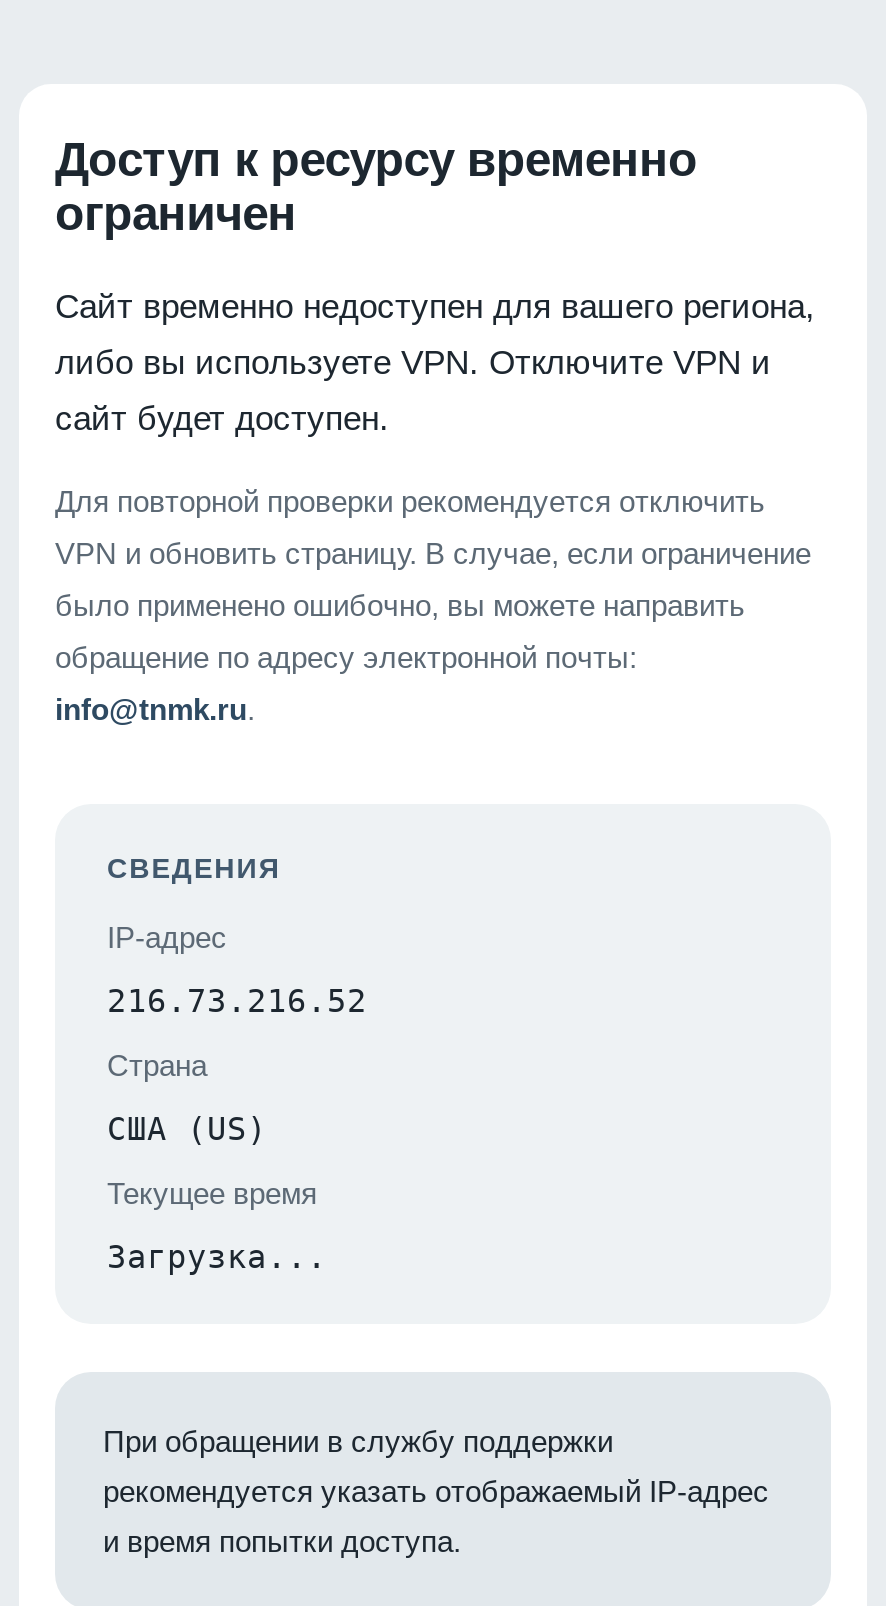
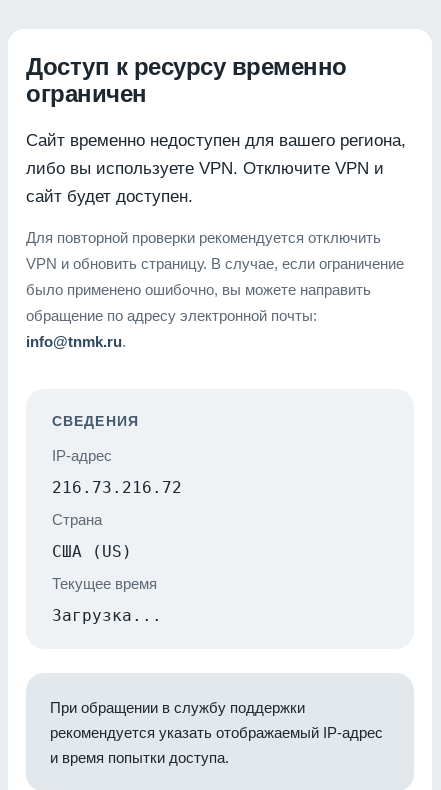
[107,981,367,1019] 216.73.216.52 -> [52,477,182,496] 216.73.216.72

